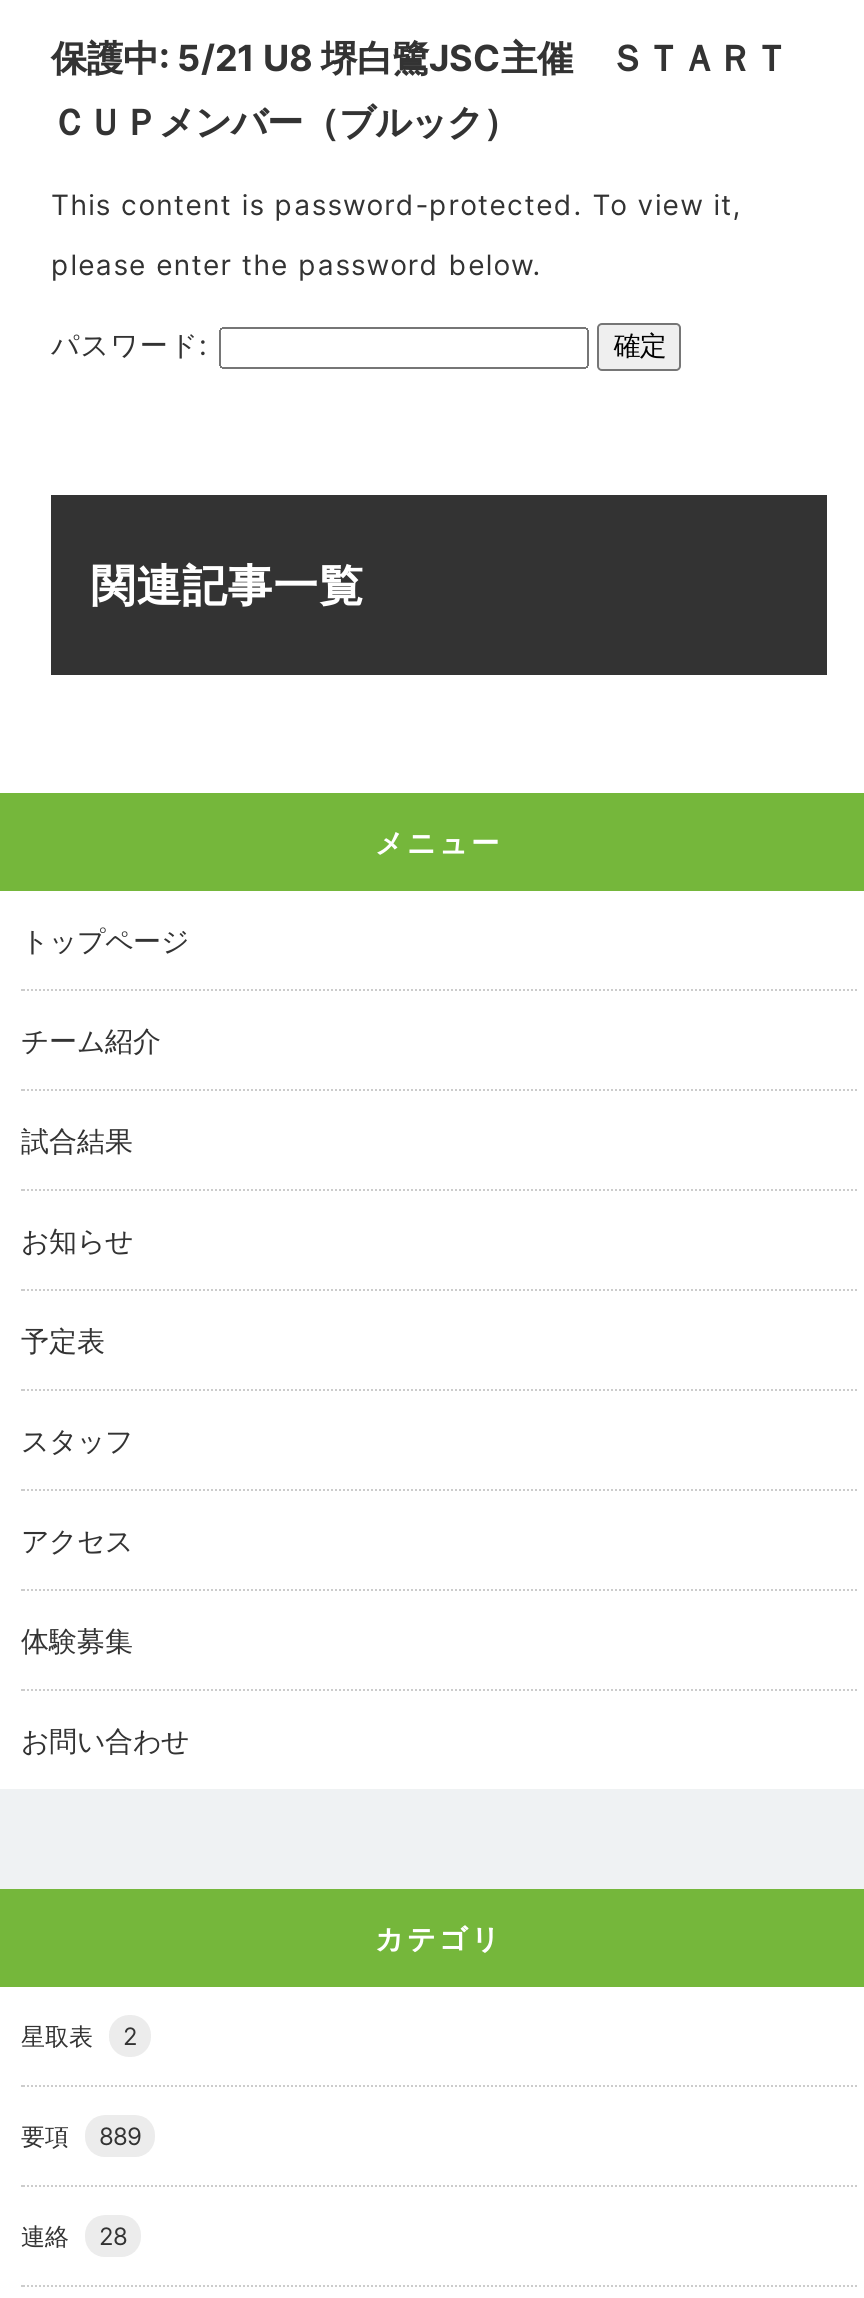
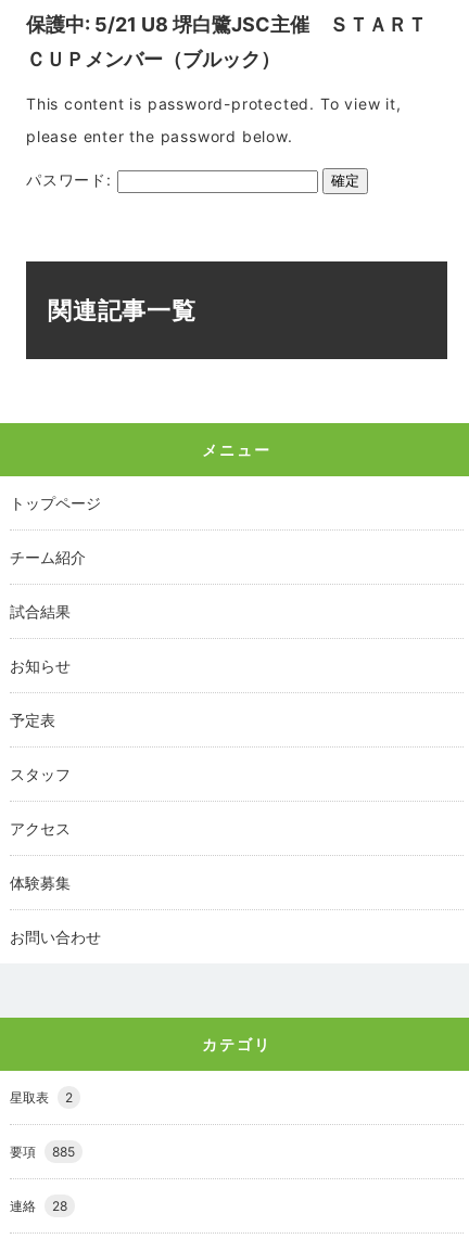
[21,2121,141,2151] 要項 889 -> [10,1144,75,1160] 要項 885

